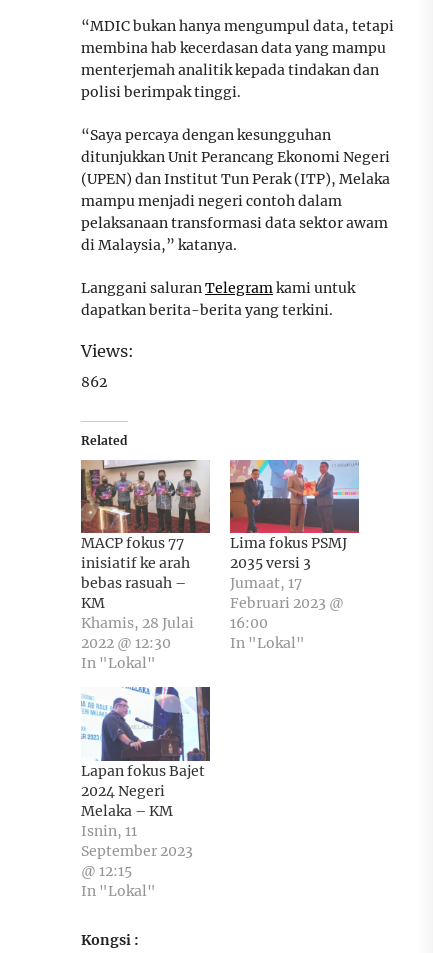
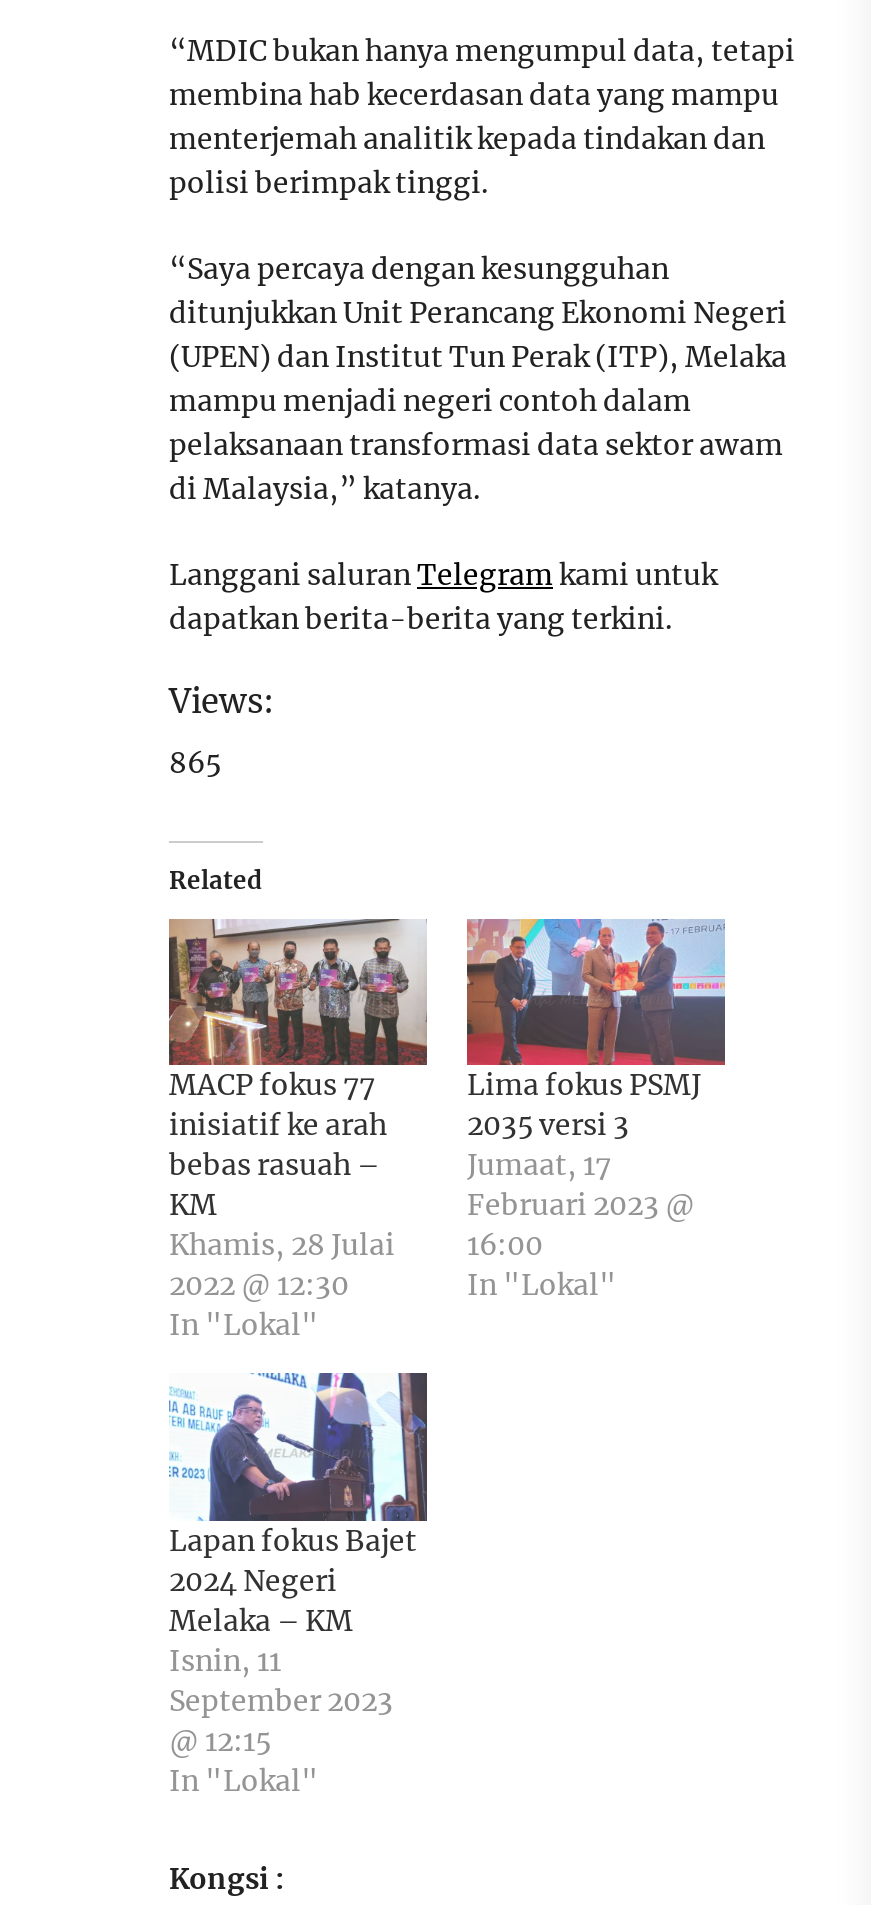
[81,373,107,391] 862 -> [169,744,221,780] 865

